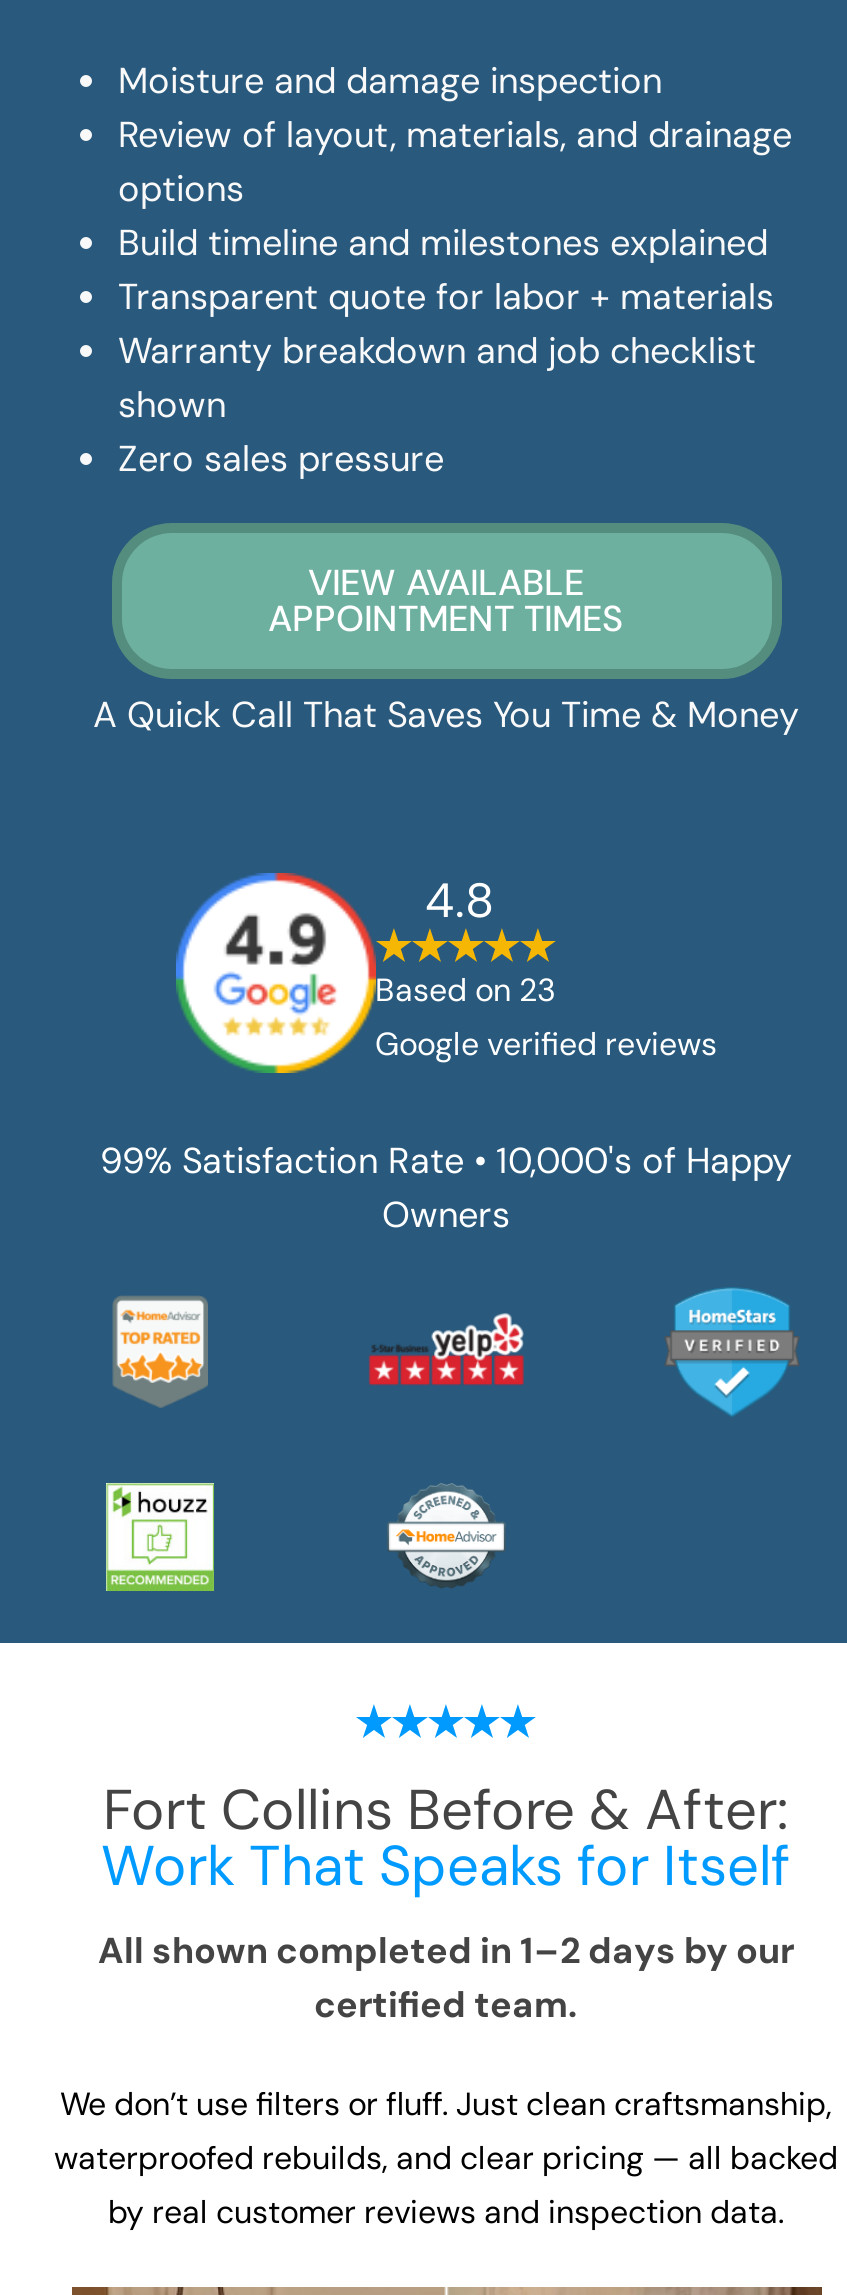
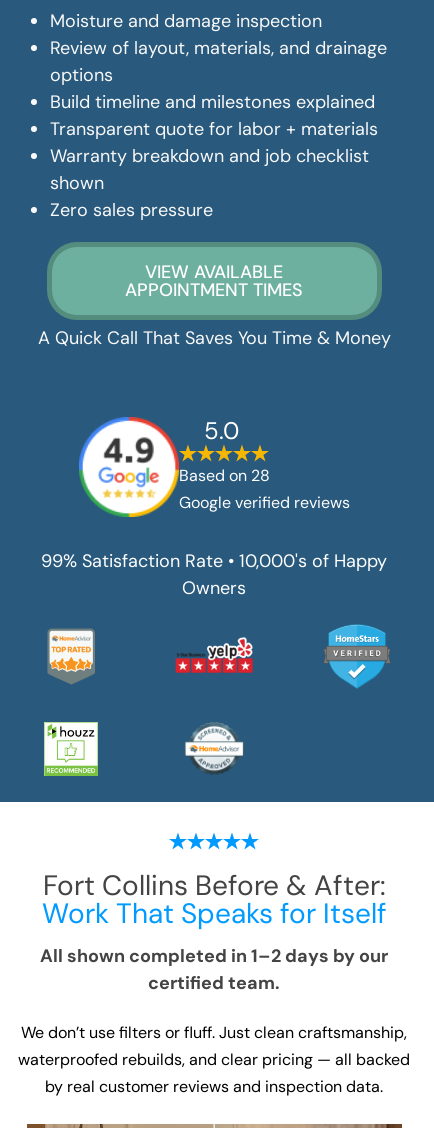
[425,869,495,931] 4.8 -> [203,415,238,446] 5.0
[375,969,555,1011] Based on 23 -> [178,465,269,486] Based on 28

